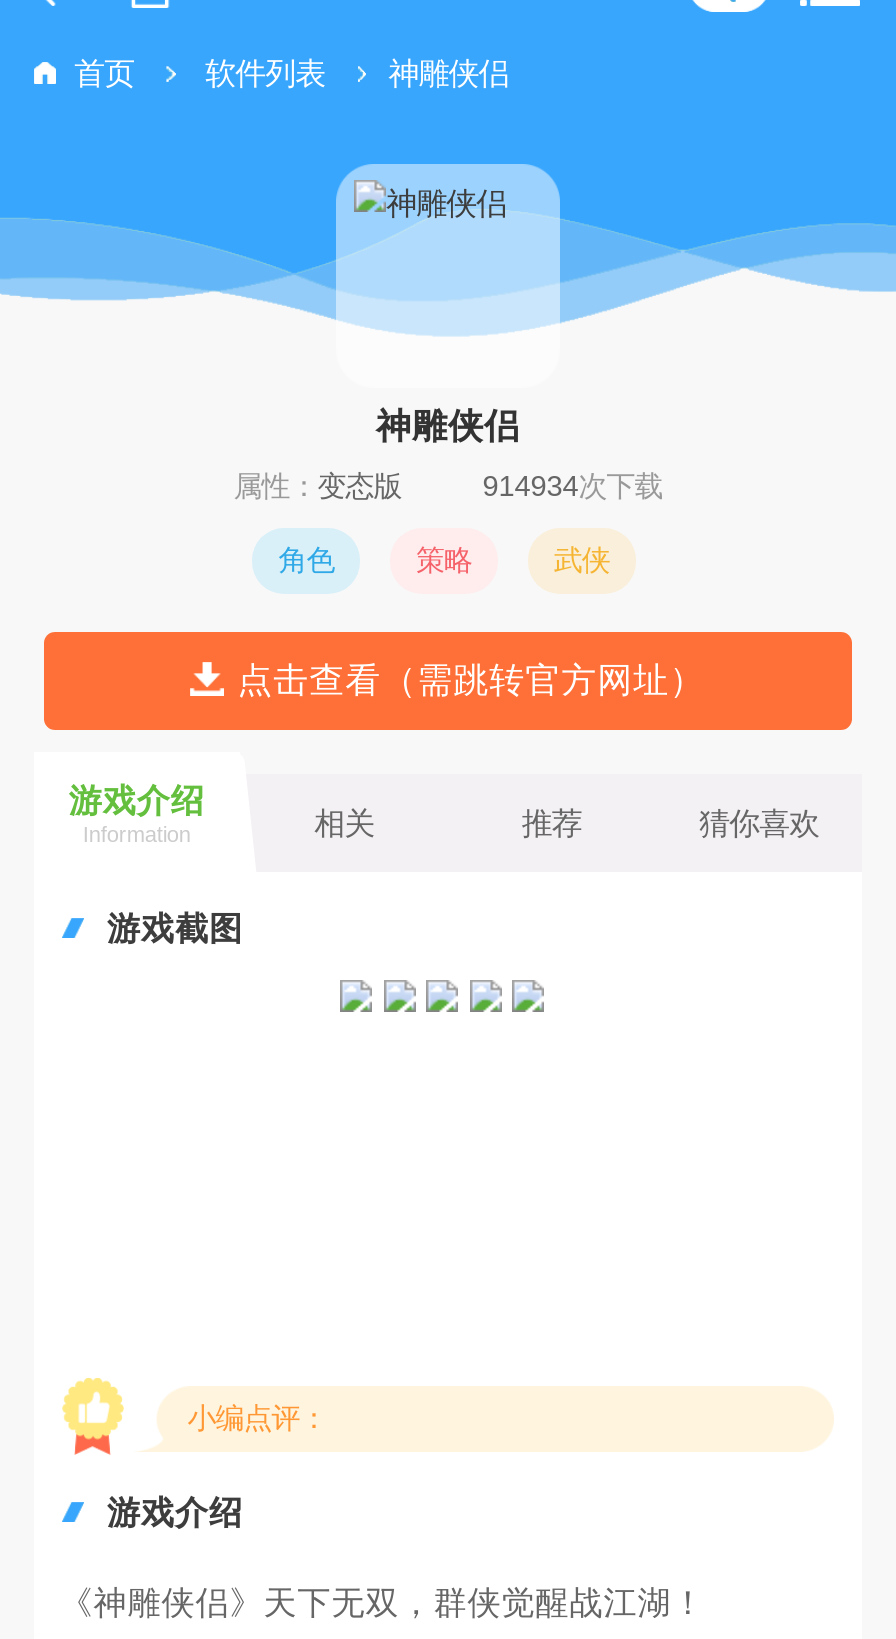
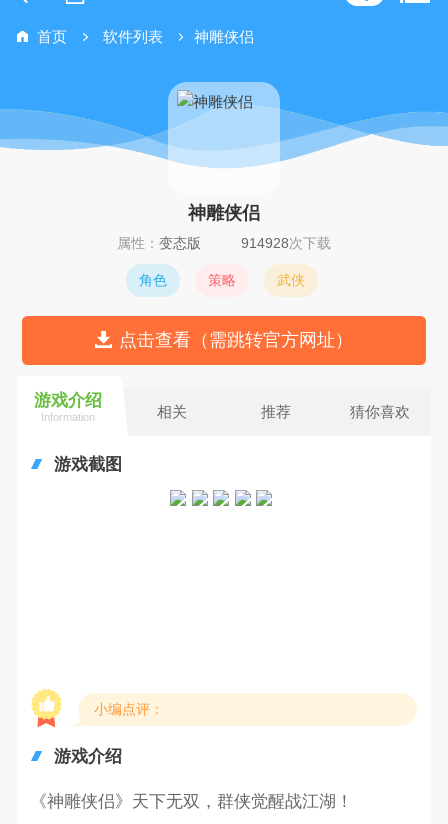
[482,470,662,502] 914934次下载 -> [241,235,331,251] 914928次下载

